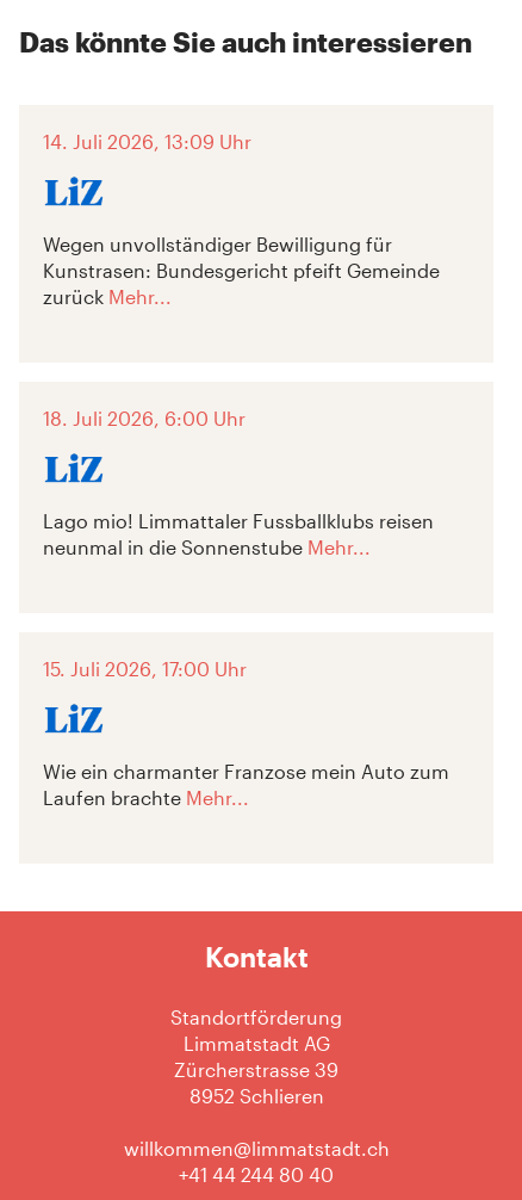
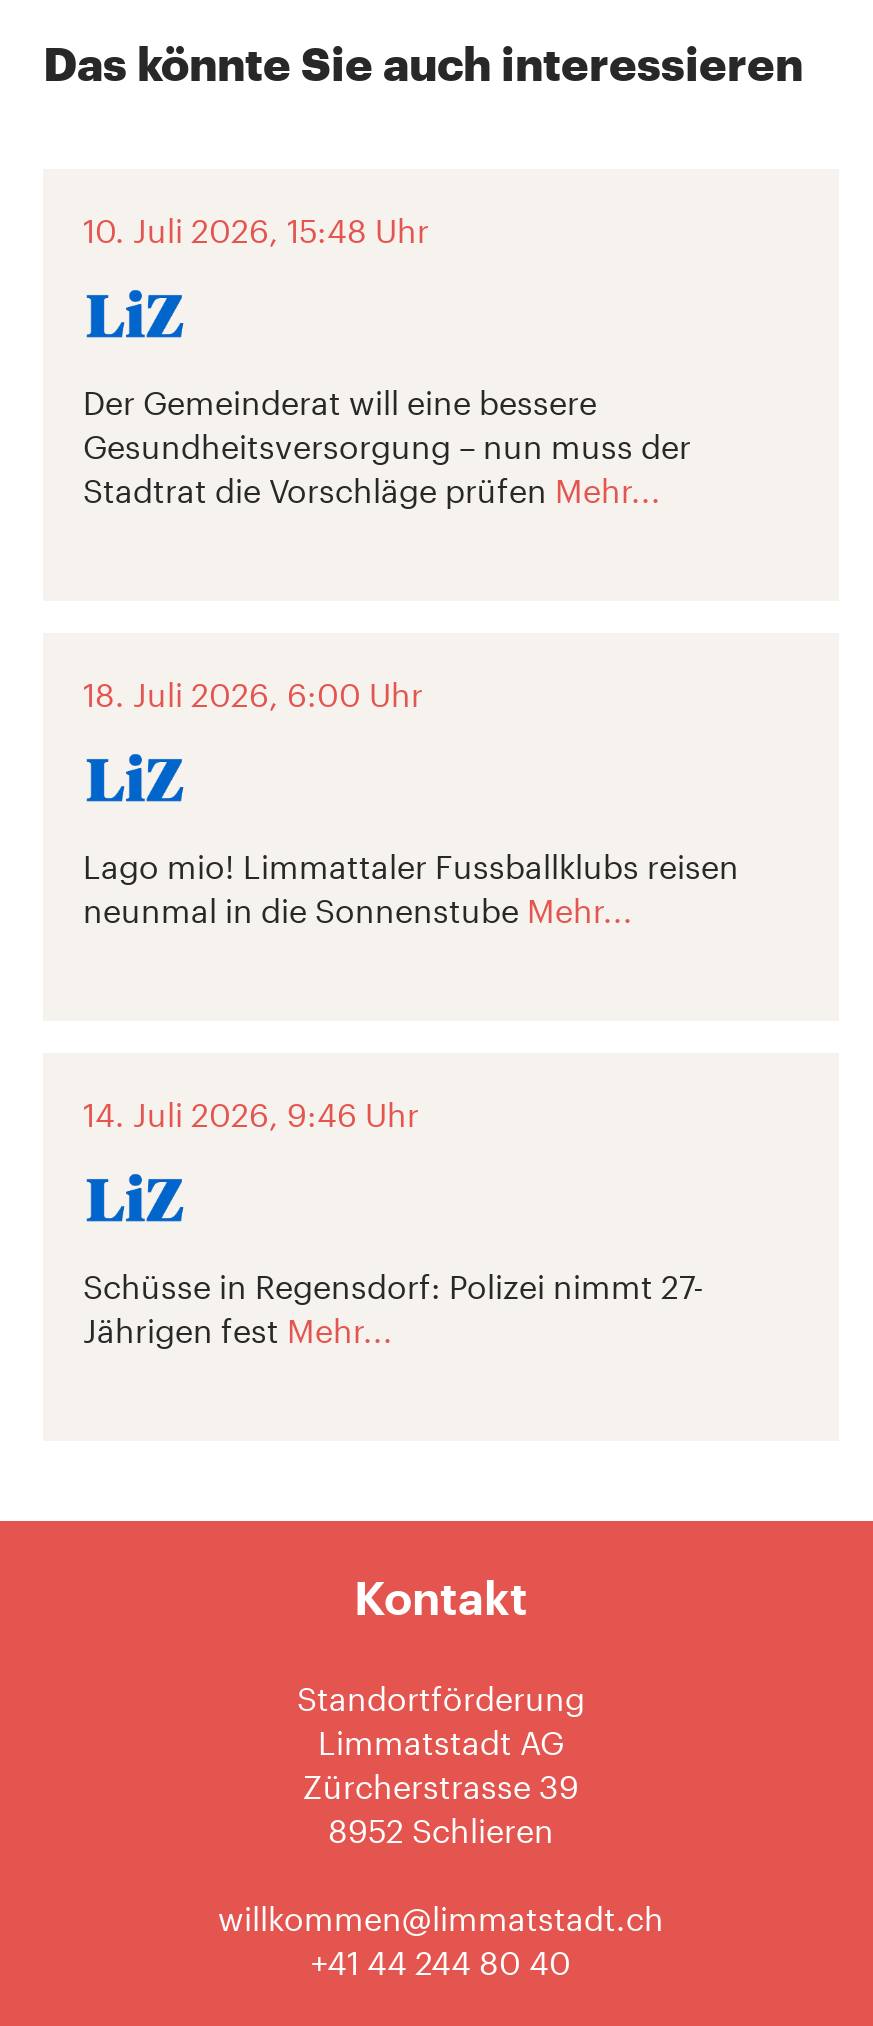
[43,130,251,153] 14. Juli 2026, 13:09 Uhr -> [83,211,429,249] 10. Juli 2026, 15:48 Uhr
[43,233,440,308] Wegen unvollständiger Bewilligung für | Kunstrasen: Bundesgericht pfeift Gemeinde | zurück Mehr... -> [83,383,691,509] Der Gemeinderat will eine bessere | Gesundheitsversorgung – nun muss der | Stadtrat die Vorschläge prüfen Mehr...
[43,657,247,680] 15. Juli 2026, 17:00 Uhr -> [83,1095,419,1133] 14. Juli 2026, 9:46 Uhr
[43,760,449,809] Wie ein charmanter Franzose mein Auto zum | Laufen brachte Mehr... -> [83,1267,703,1349] Schüsse in Regensdorf: Polizei nimmt 27- | Jährigen fest Mehr...

